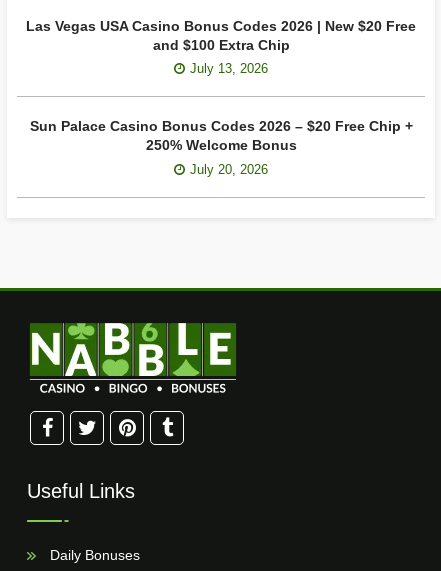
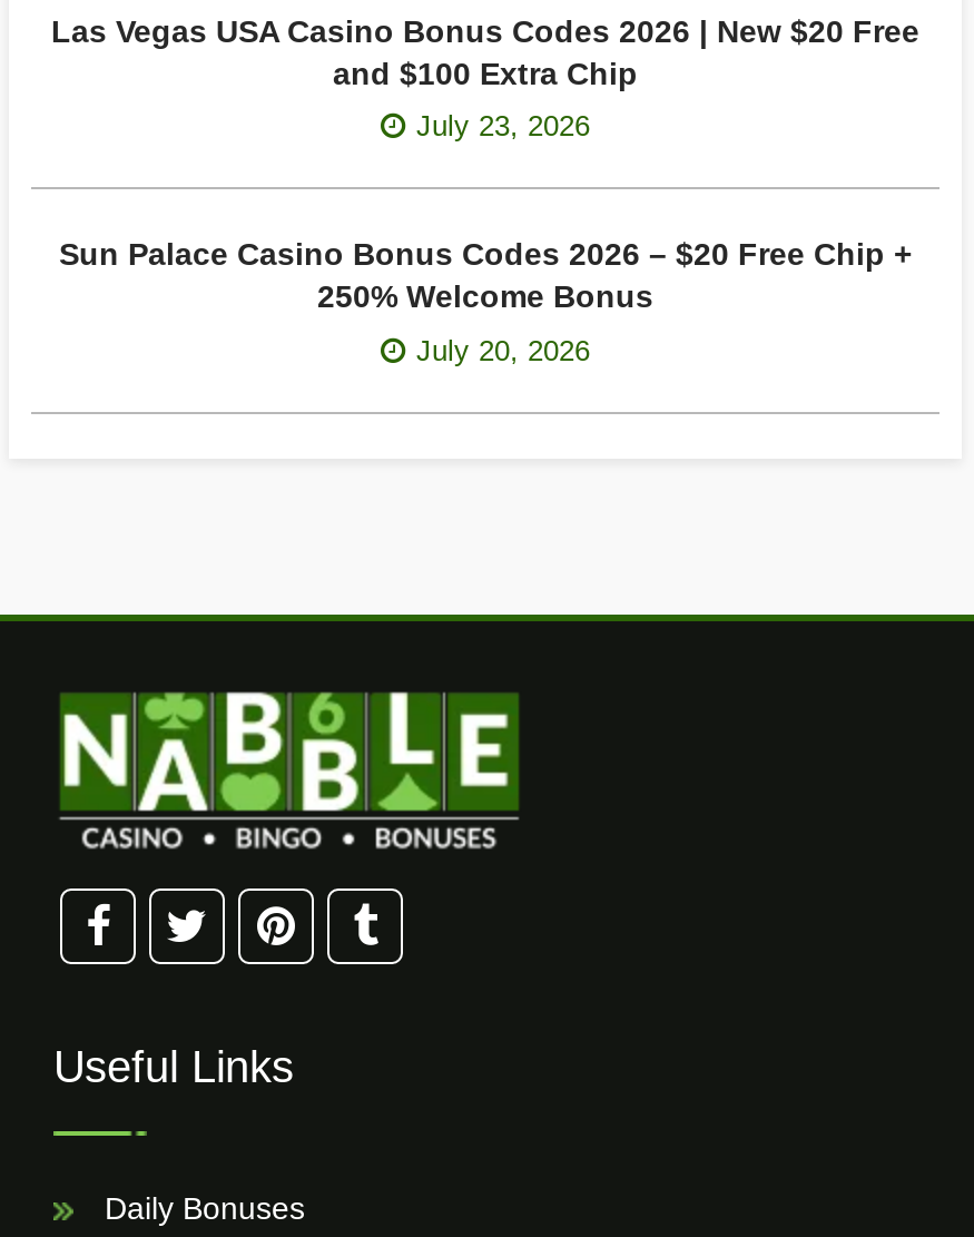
[190,61,268,76] July 13, 2026 -> [416,109,590,143] July 23, 2026

